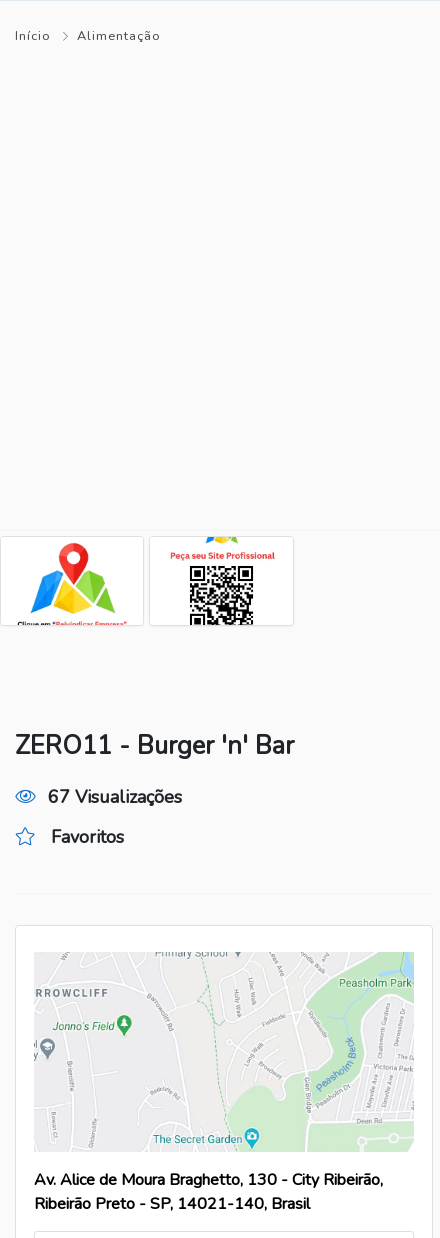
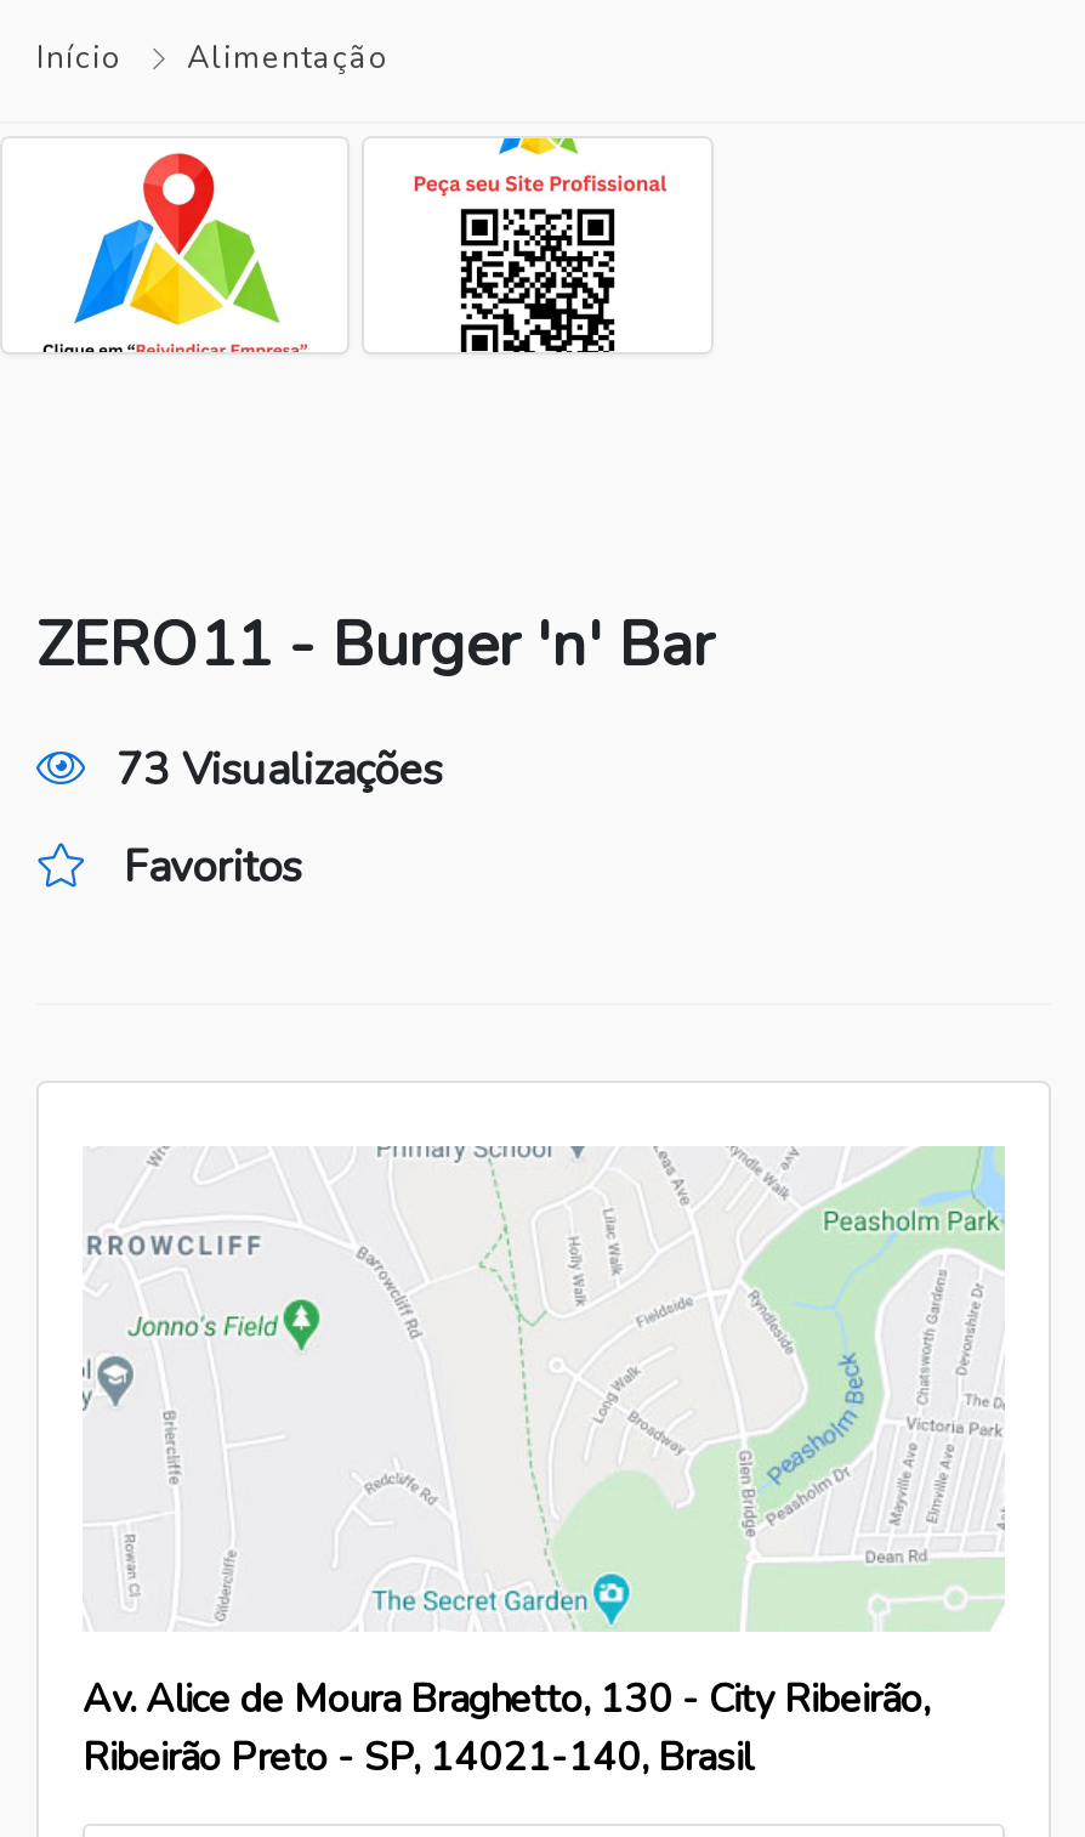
[48,785,182,809] 67 Visualizações -> [117,741,442,799] 73 Visualizações

